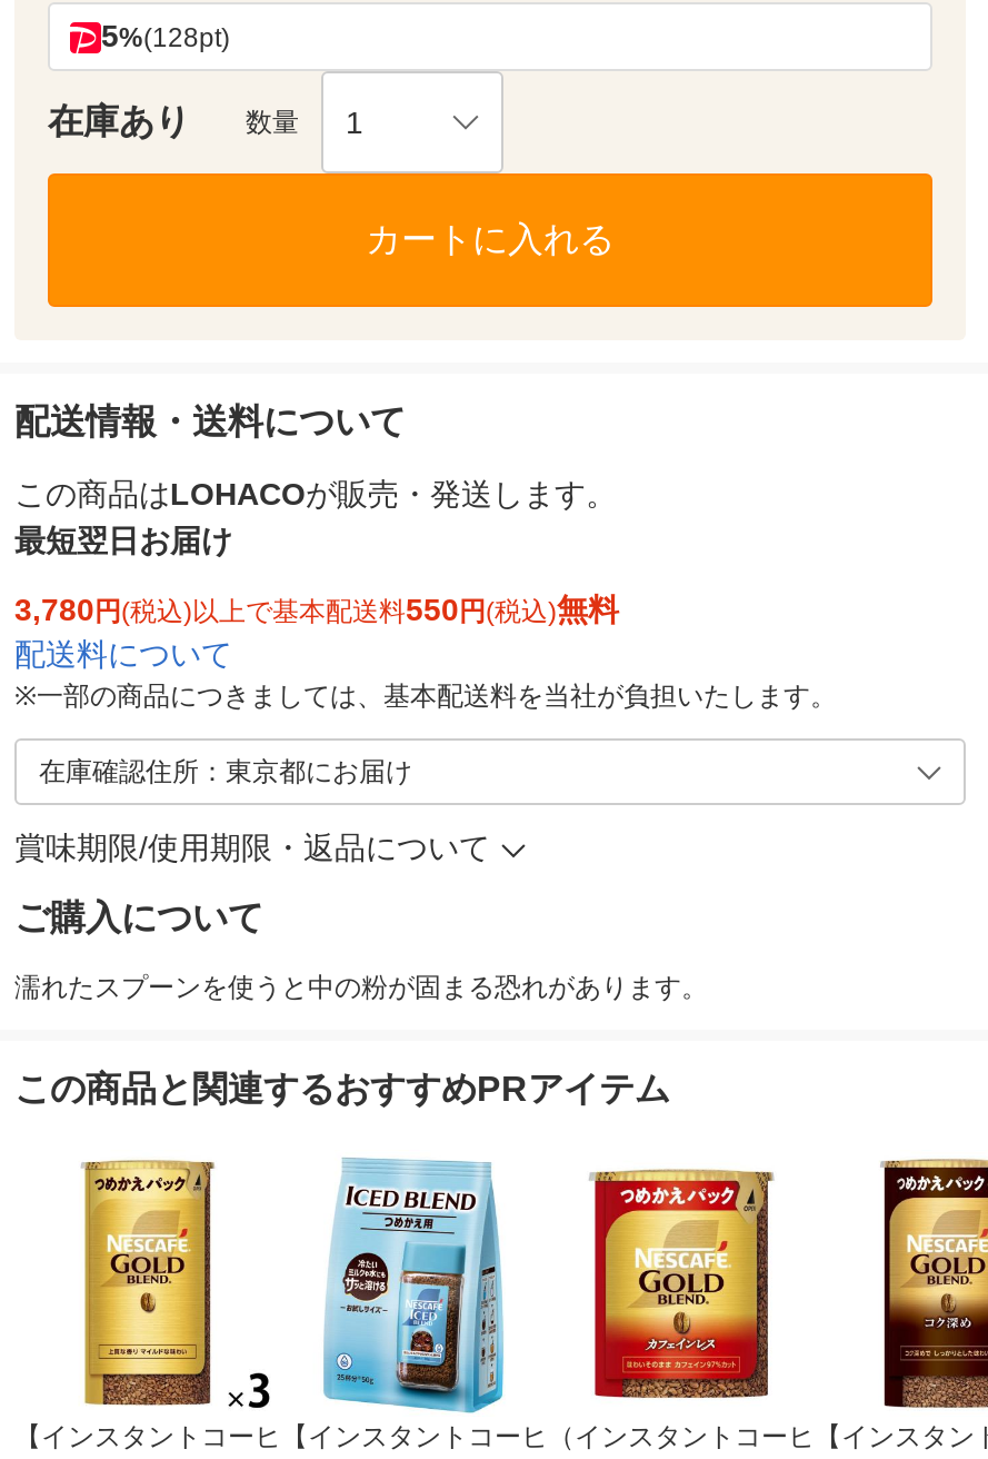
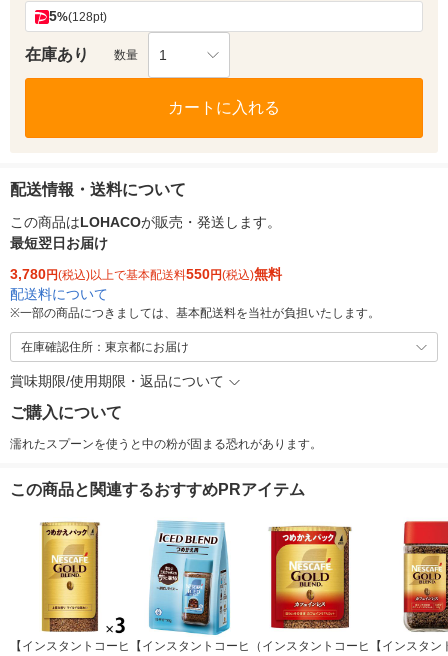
[881,1159,981,1410] [image] -> [401,521,445,633] [image]

